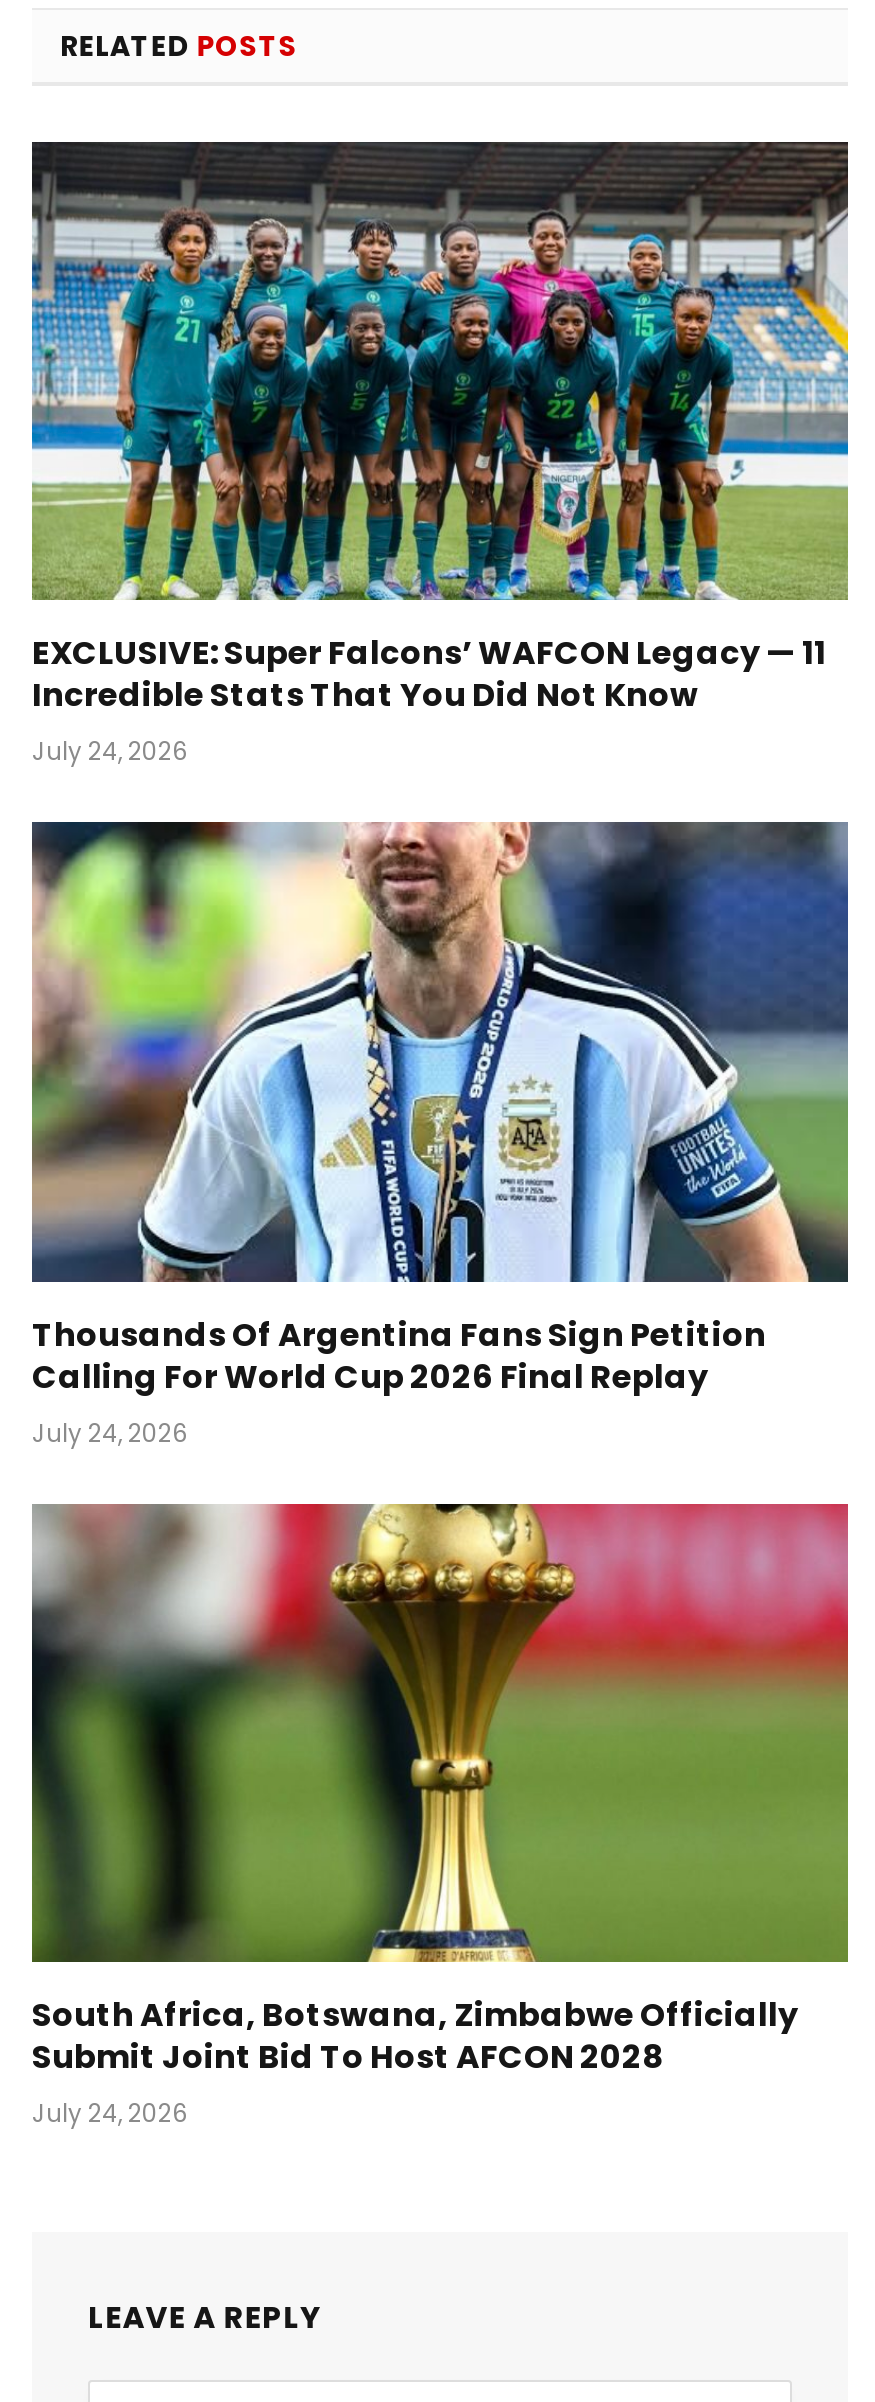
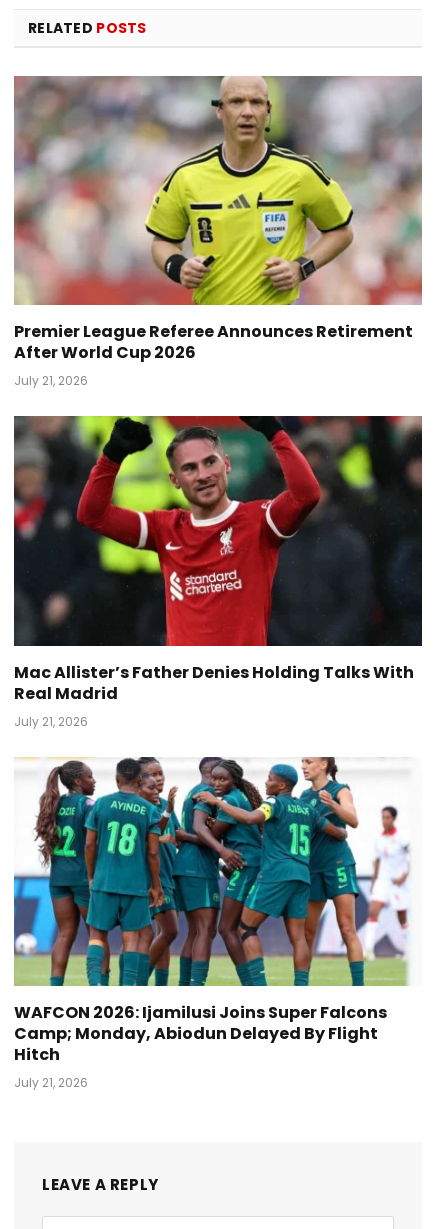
[30,140,850,769] [image] | EXCLUSIVE: Super Falcons’ WAFCON Legacy — 11 | Incredible Stats That You Did Not Know | July 24, 2026 -> [13,76,422,389] [image] | Premier League Referee Announces Retirement | After World Cup 2026 | July 21, 2026
[30,820,850,1450] [image] | Thousands Of Argentina Fans Sign Petition | Calling For World Cup 2026 Final Replay | July 24, 2026 -> [13,415,423,730] [image] | Mac Allister’s Father Denies Holding Talks With | Real Madrid | July 21, 2026
[30,1502,850,2131] [image] | South Africa, Botswana, Zimbabwe Officially | Submit Joint Bid To Host AFCON 2028 | July 24, 2026 -> [13,756,422,1091] [image] | WAFCON 2026: Ijamilusi Joins Super Falcons | Camp; Monday, Abiodun Delayed By Flight | Hitch | July 21, 2026

